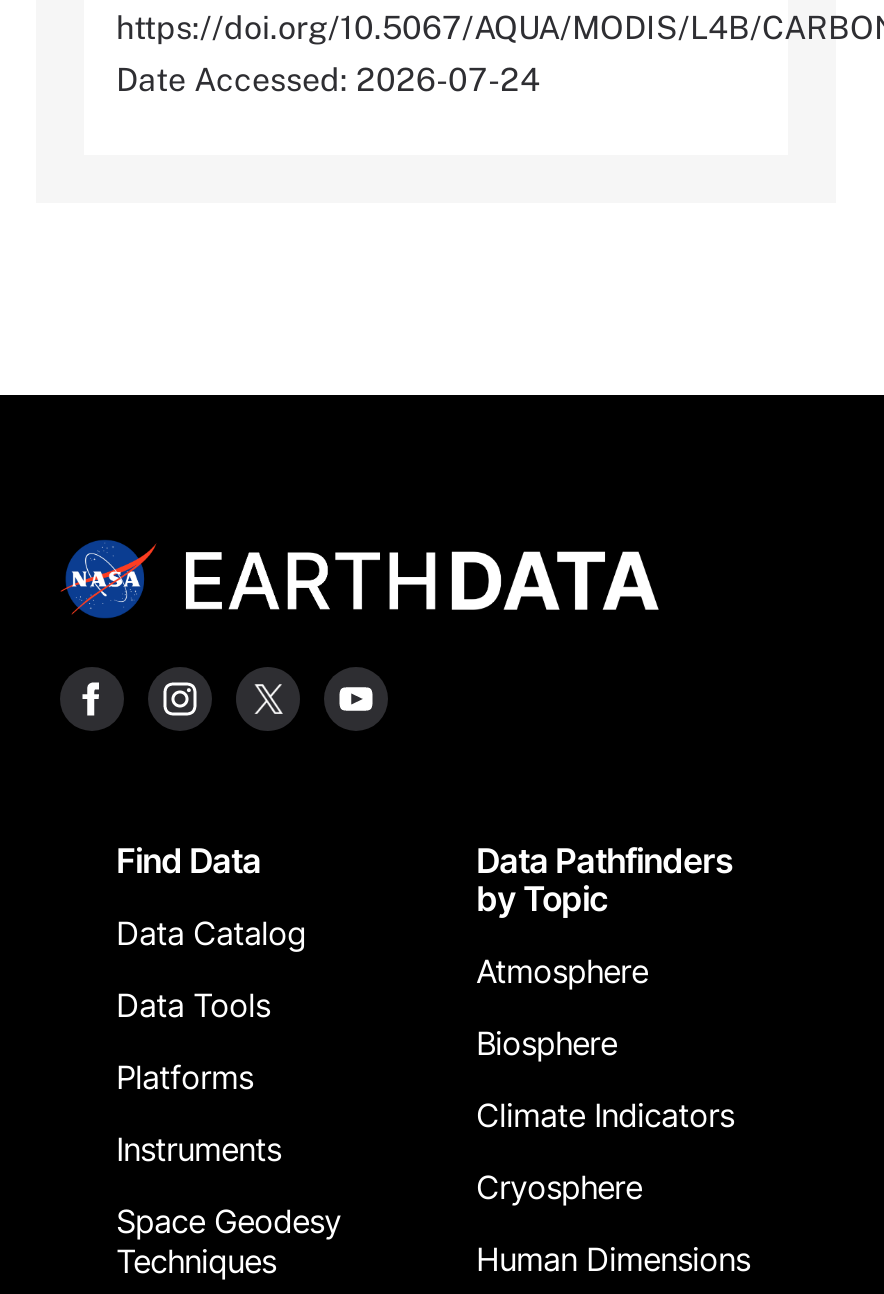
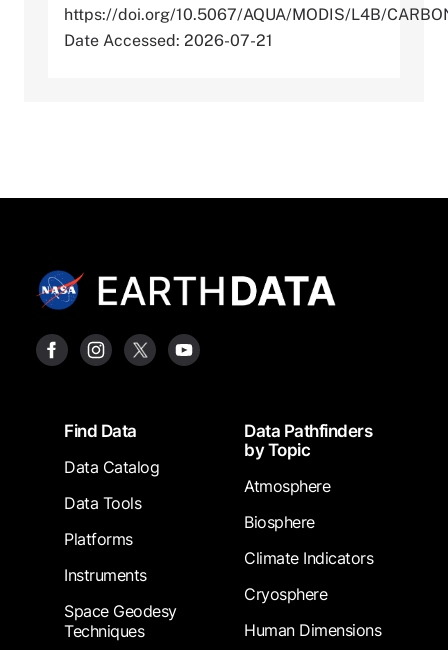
[116,61,540,99] Date Accessed: 2026-07-24 -> [64,31,273,50] Date Accessed: 2026-07-21

